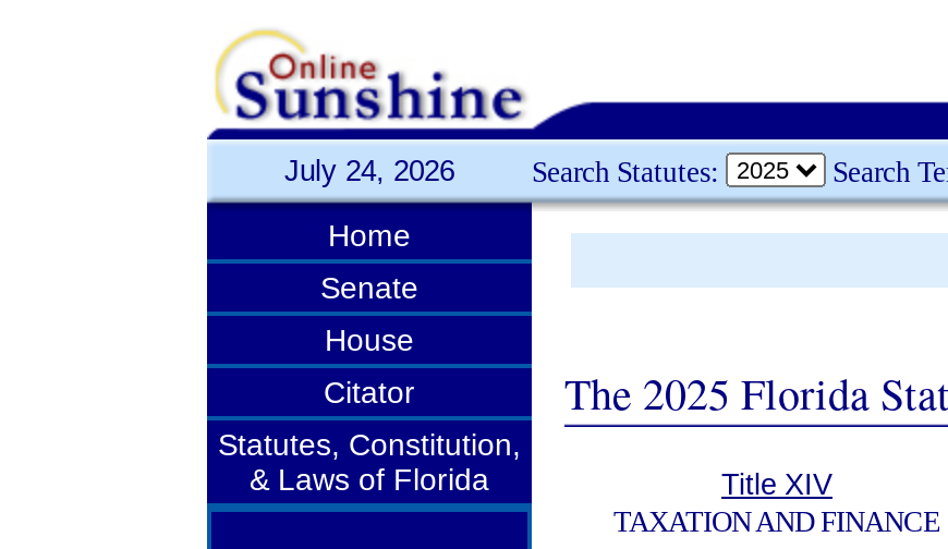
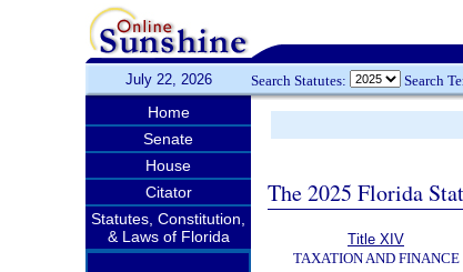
[284,155,454,187] July 24, 2026 -> [125,71,212,88] July 22, 2026

